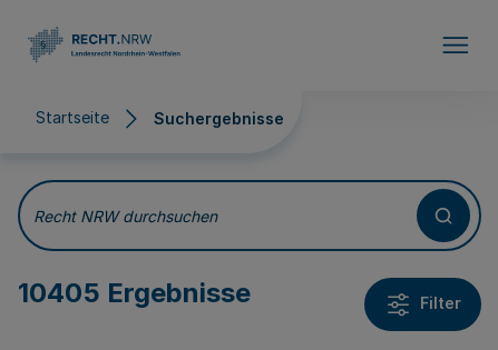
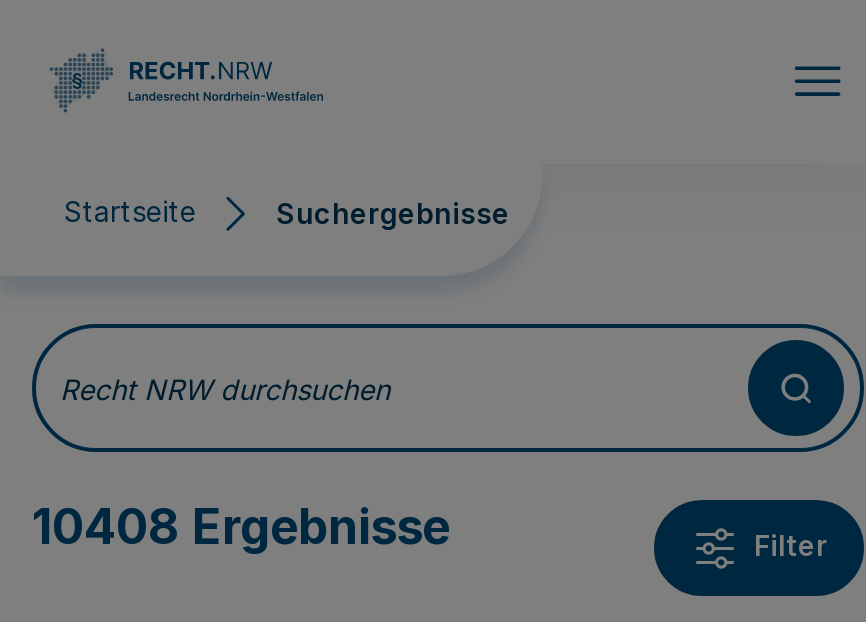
[18,277,251,309] 10405 Ergebnisse -> [32,498,450,556] 10408 Ergebnisse

